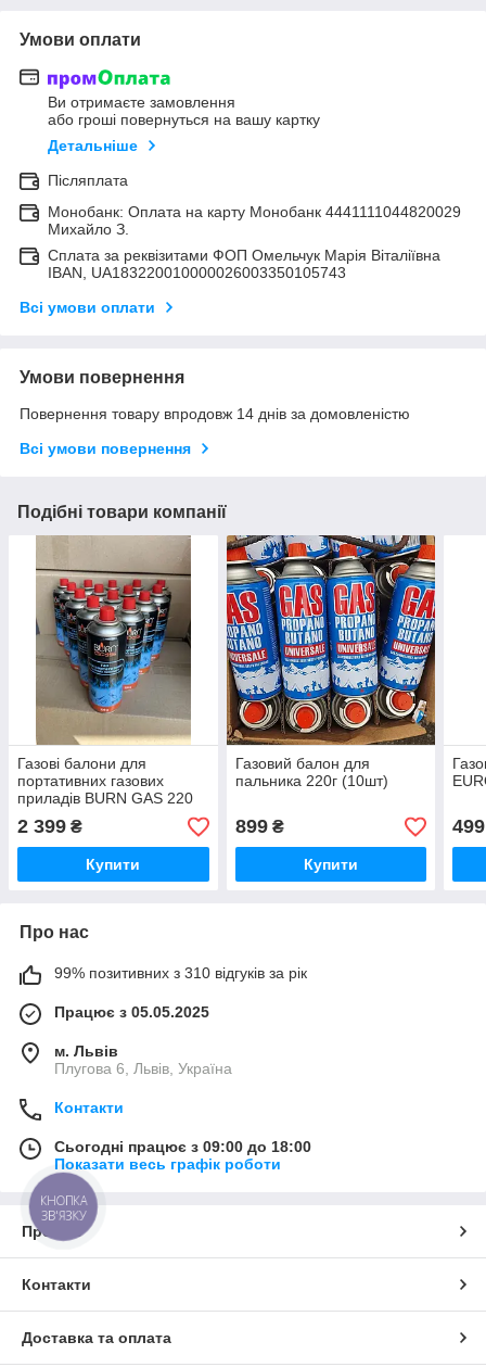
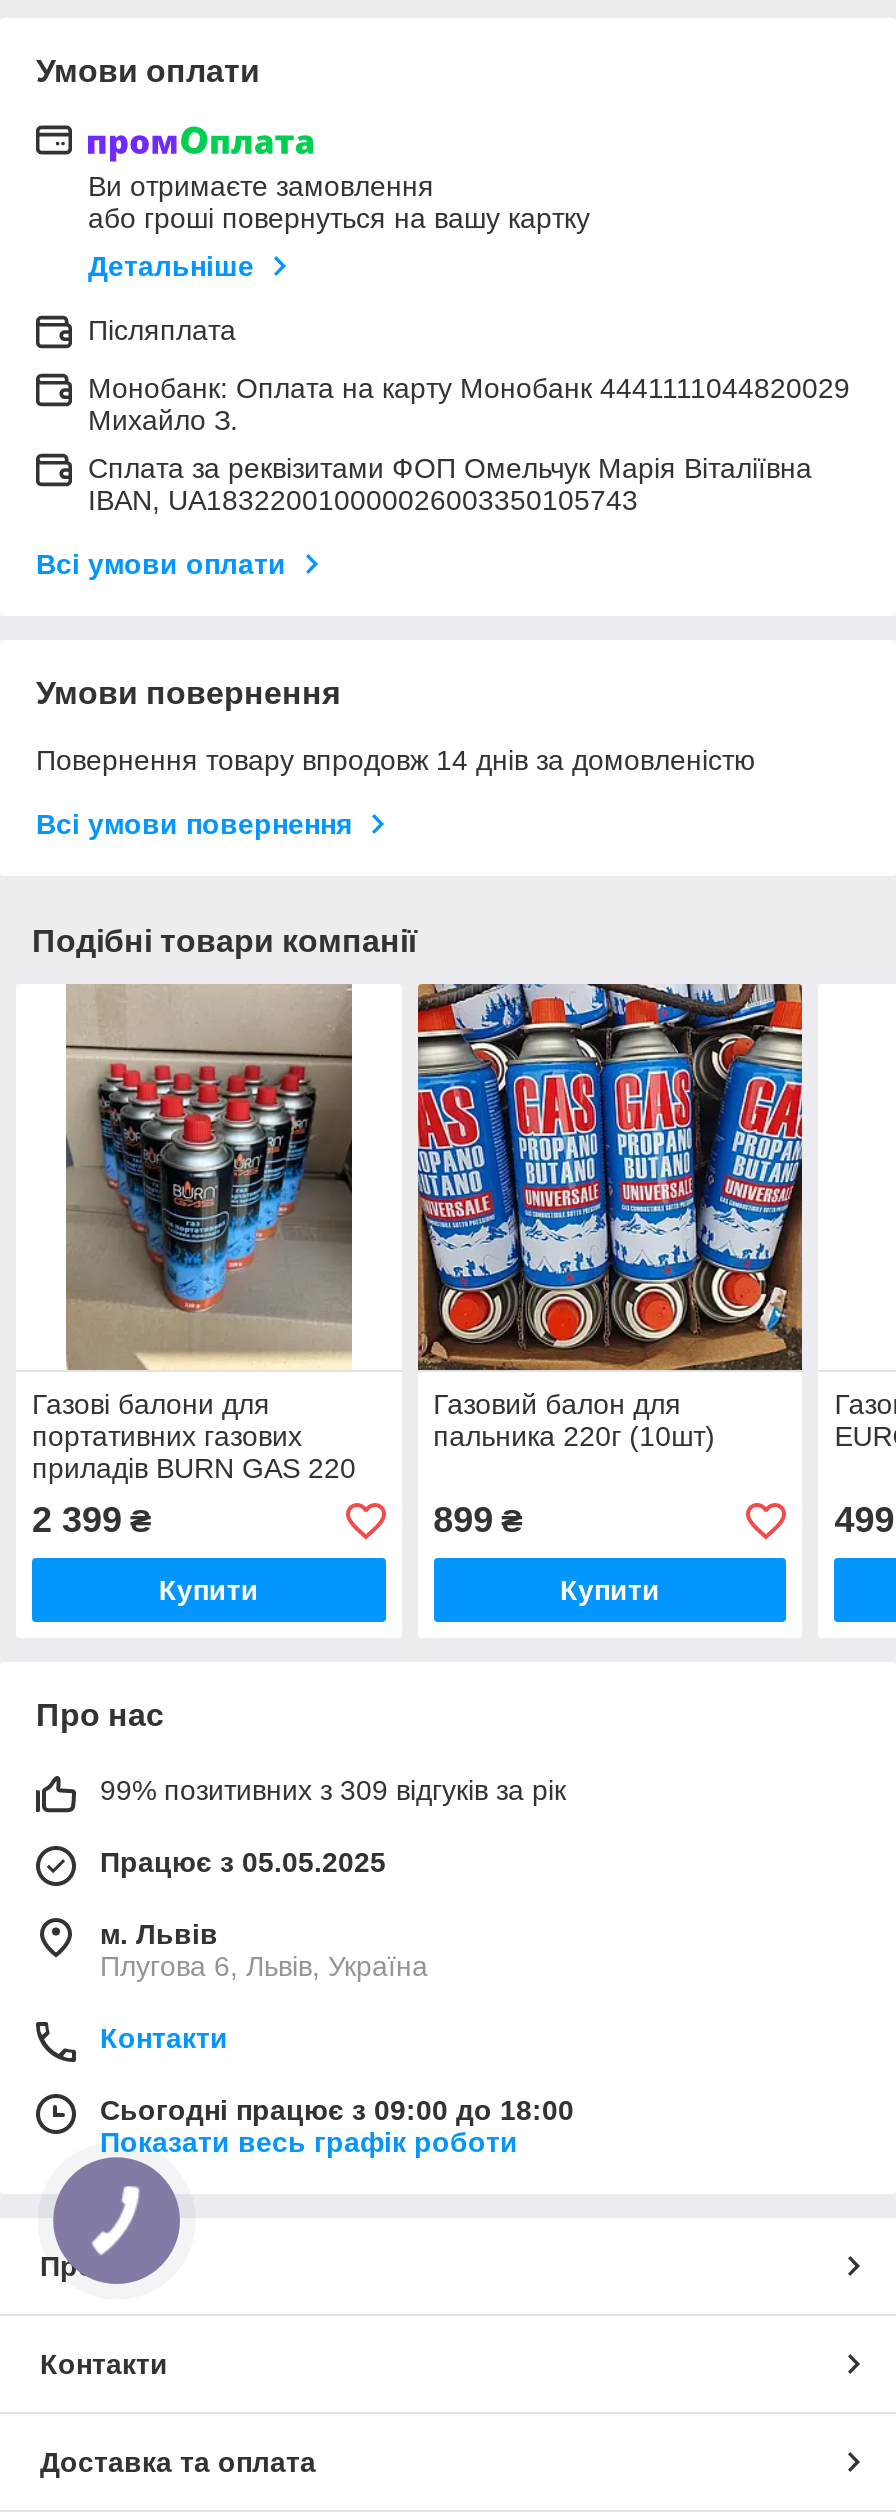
[54,964,307,982] 99% позитивних з 310 відгуків за рік -> [100,1774,566,1806] 99% позитивних з 309 відгуків за рік
[40,1193,87,1224] КНОПКА | ЗВ'ЯЗКУ -> none

